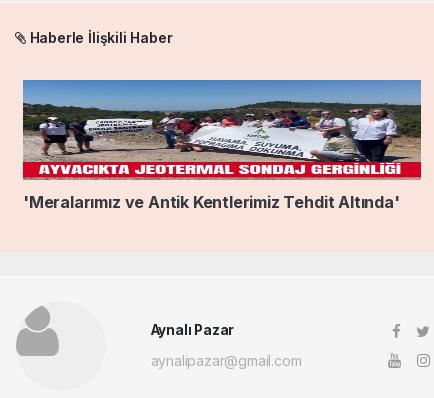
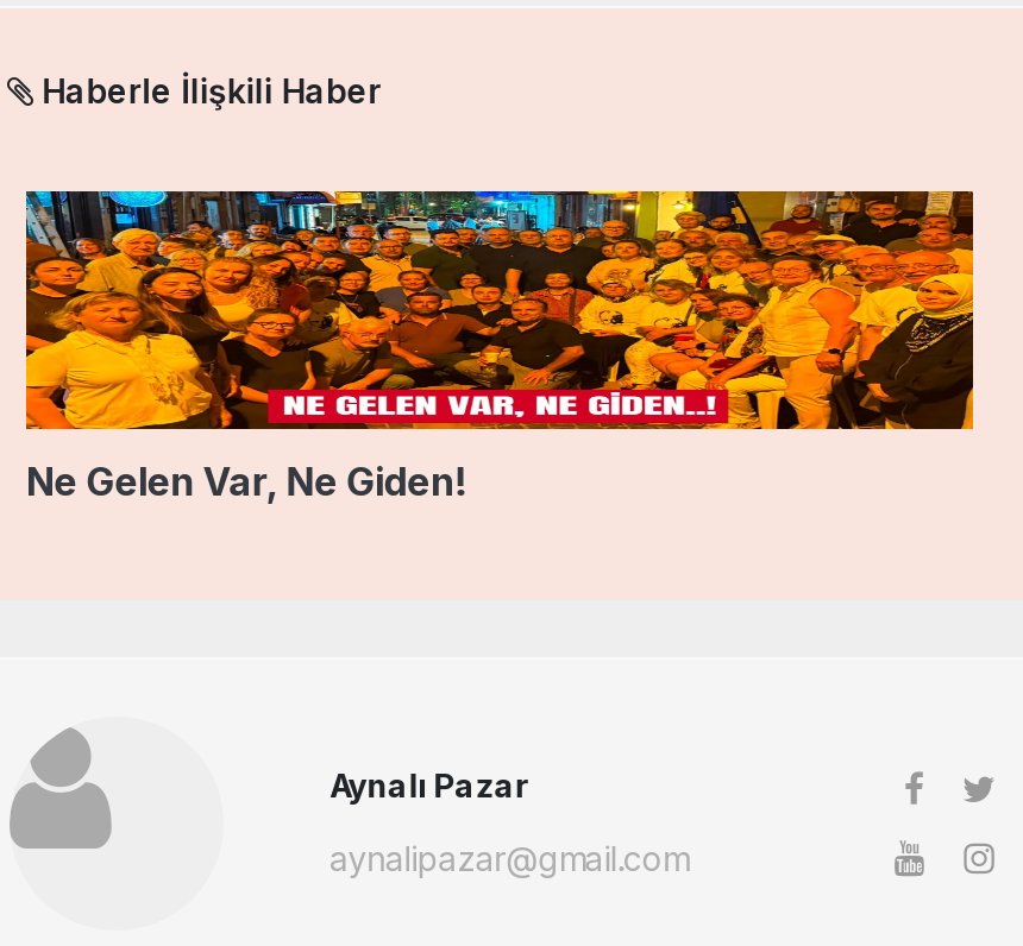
[22,79,422,212] [image] | 'Meralarımız ve Antik Kentlerimiz Tehdit Altında' -> [24,189,975,505] [image] | Ne Gelen Var, Ne Giden!

